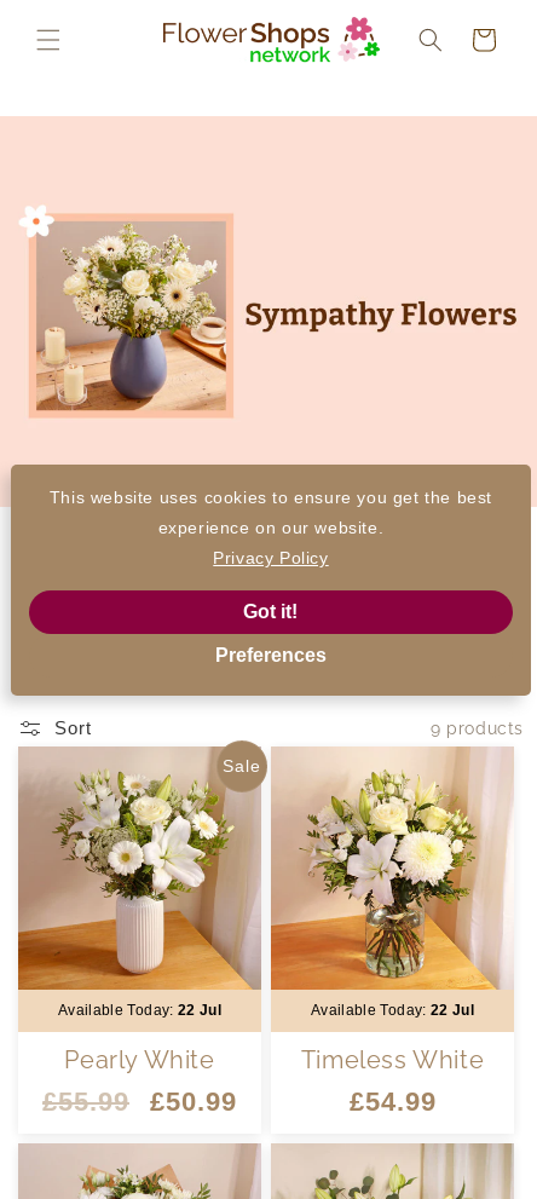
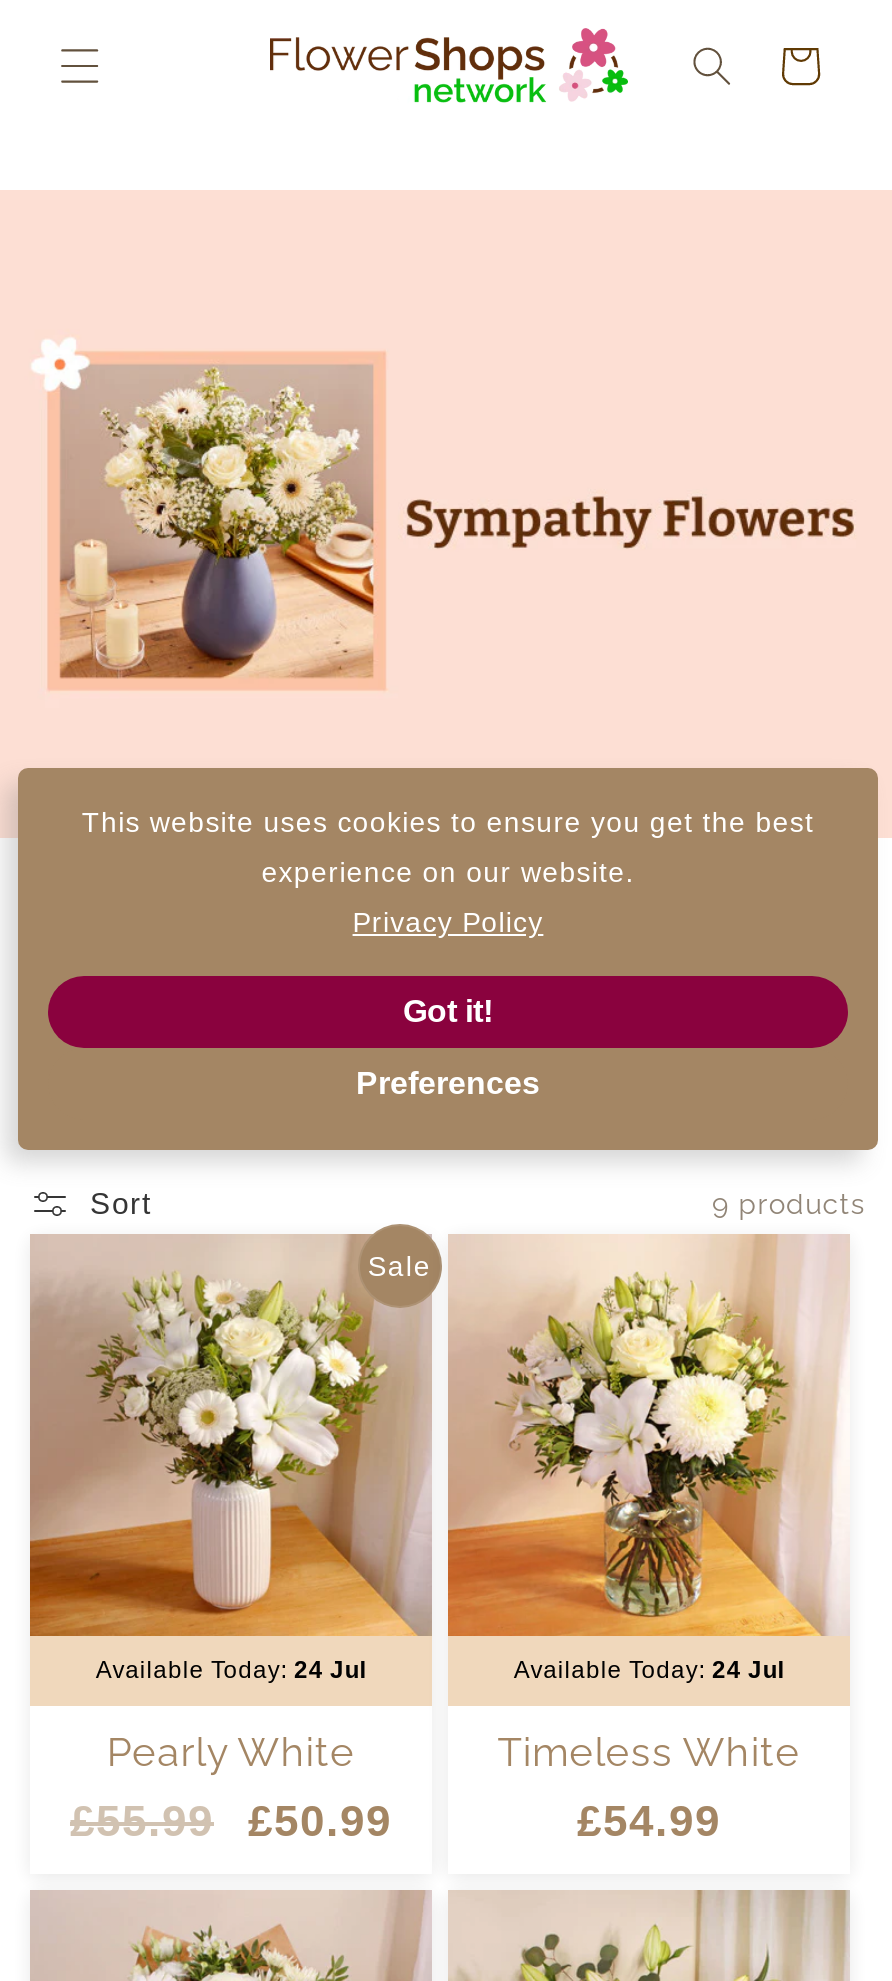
[58,1002,221,1019] Available Today: 22 Jul -> [96,1656,366,1684] Available Today: 24 Jul
[311,1002,474,1019] Available Today: 22 Jul -> [514,1656,784,1684] Available Today: 24 Jul

